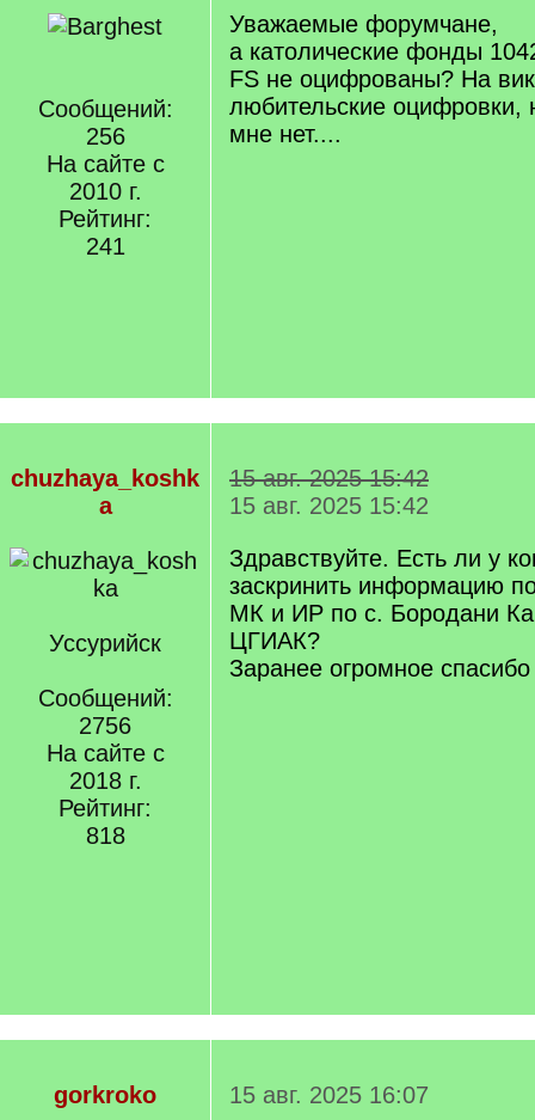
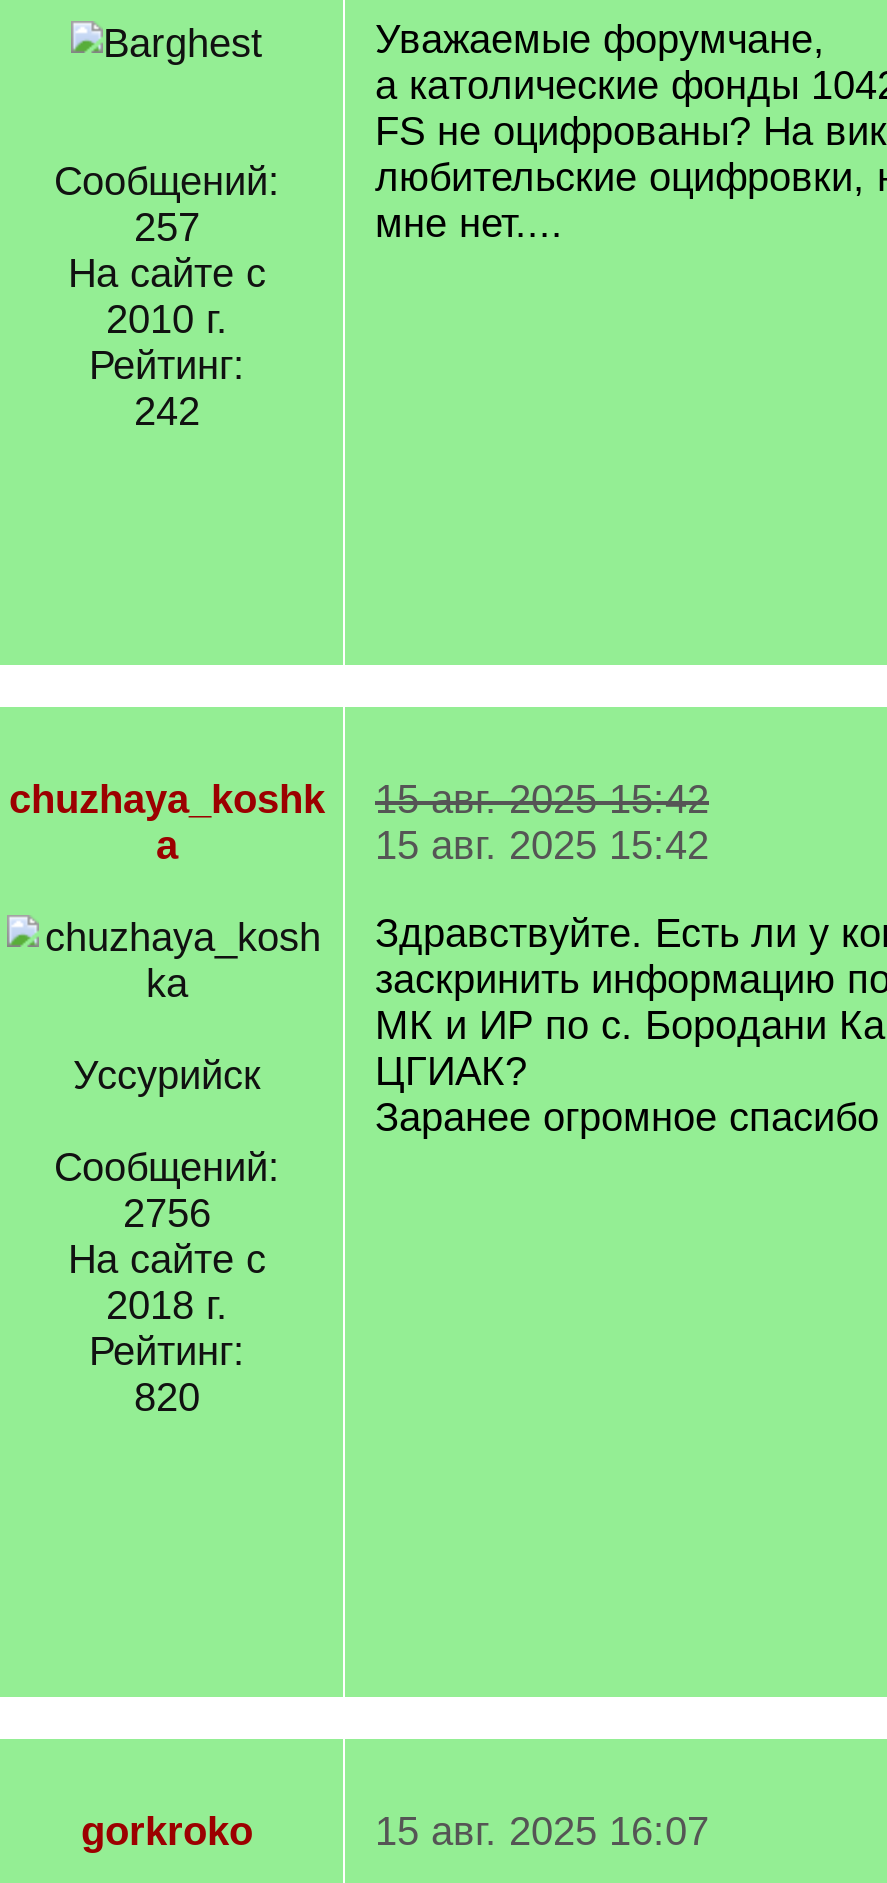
[85,123,125,149] 256 -> [134,205,200,249] 257
[85,233,125,259] 241 -> [134,389,200,433] 242
[85,822,125,849] 818 -> [134,1375,200,1419] 820

